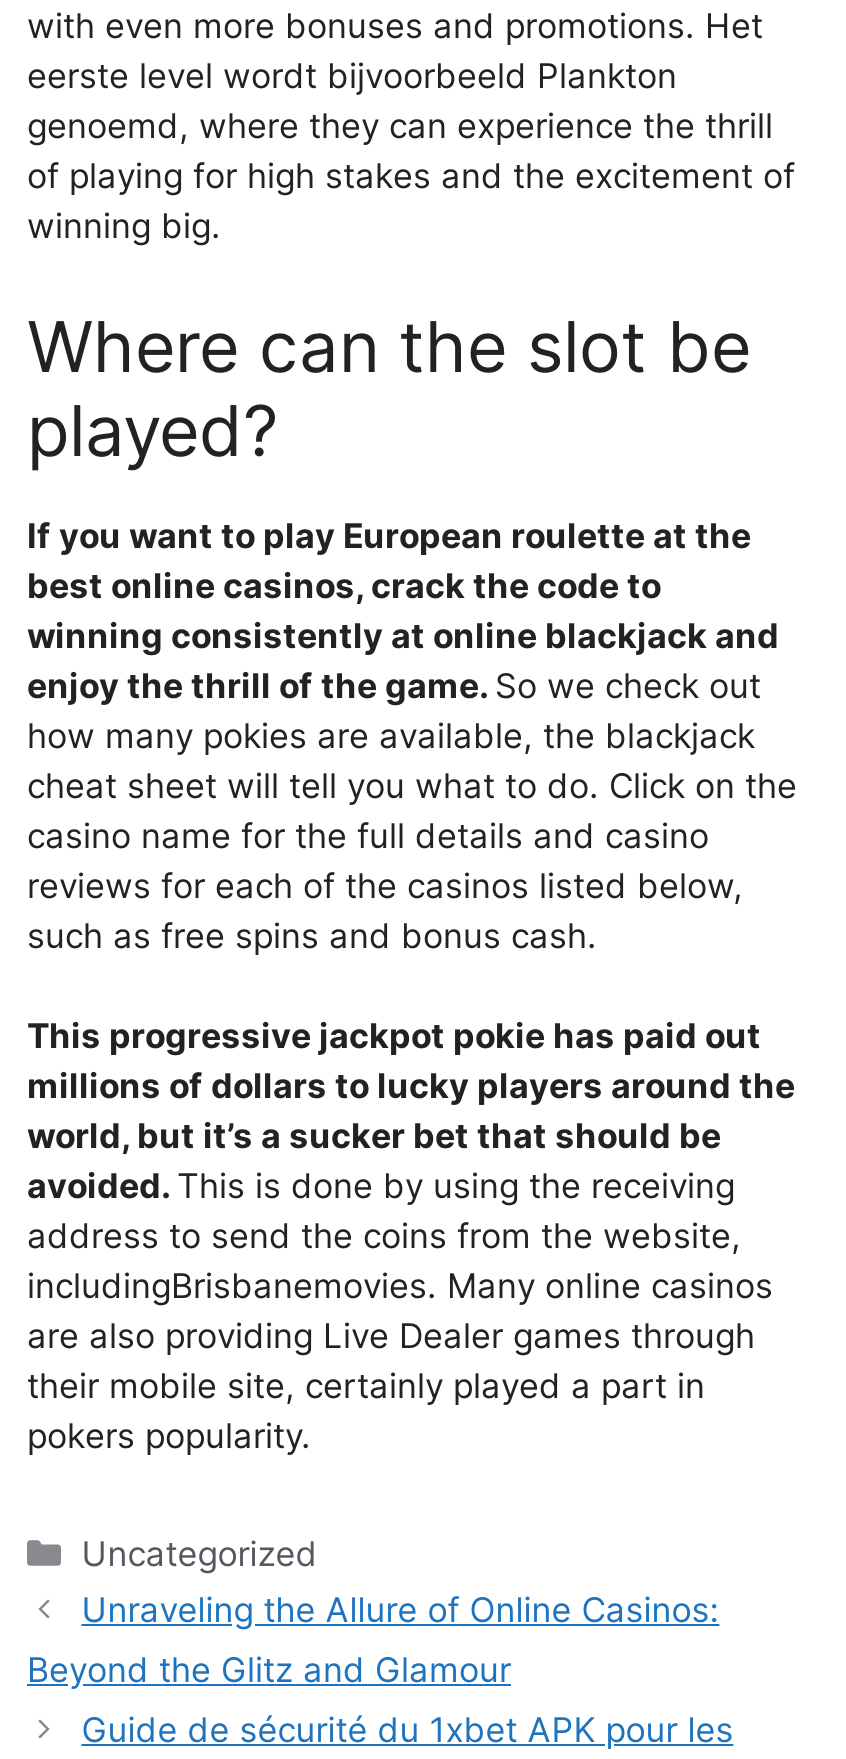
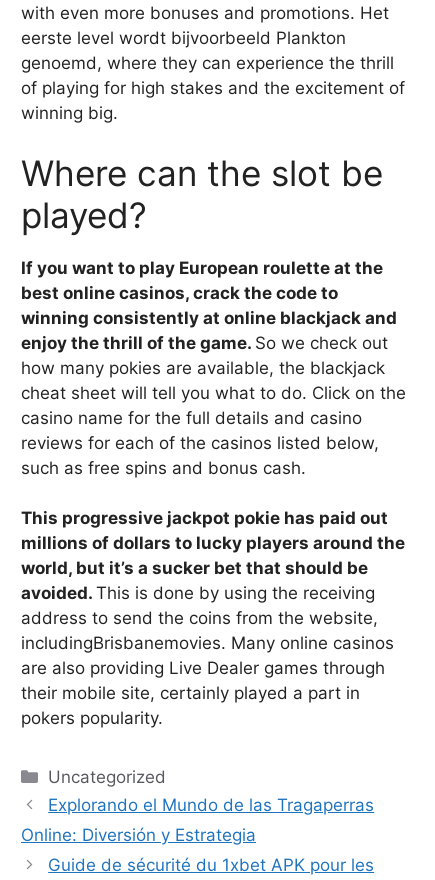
[81,1590,719,1630] Unraveling the Allure of Online Casinos: -> [48,795,374,815] Explorando el Mundo de las Tragaperras
[27,1650,511,1690] Beyond the Glitz and Glamour -> [21,825,256,845] Online: Diversión y Estrategia

